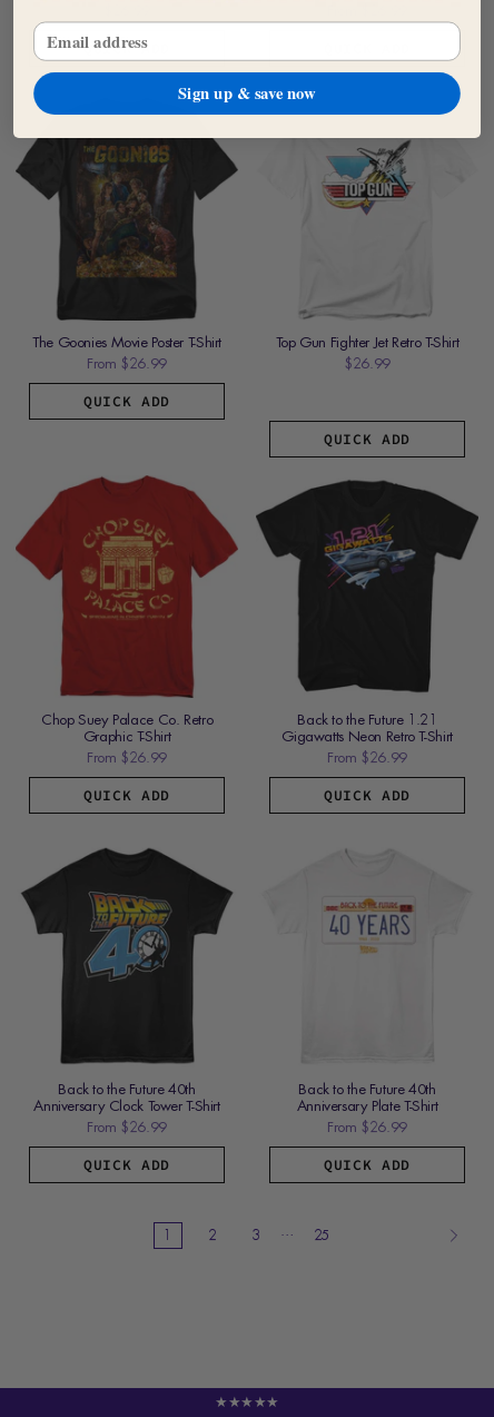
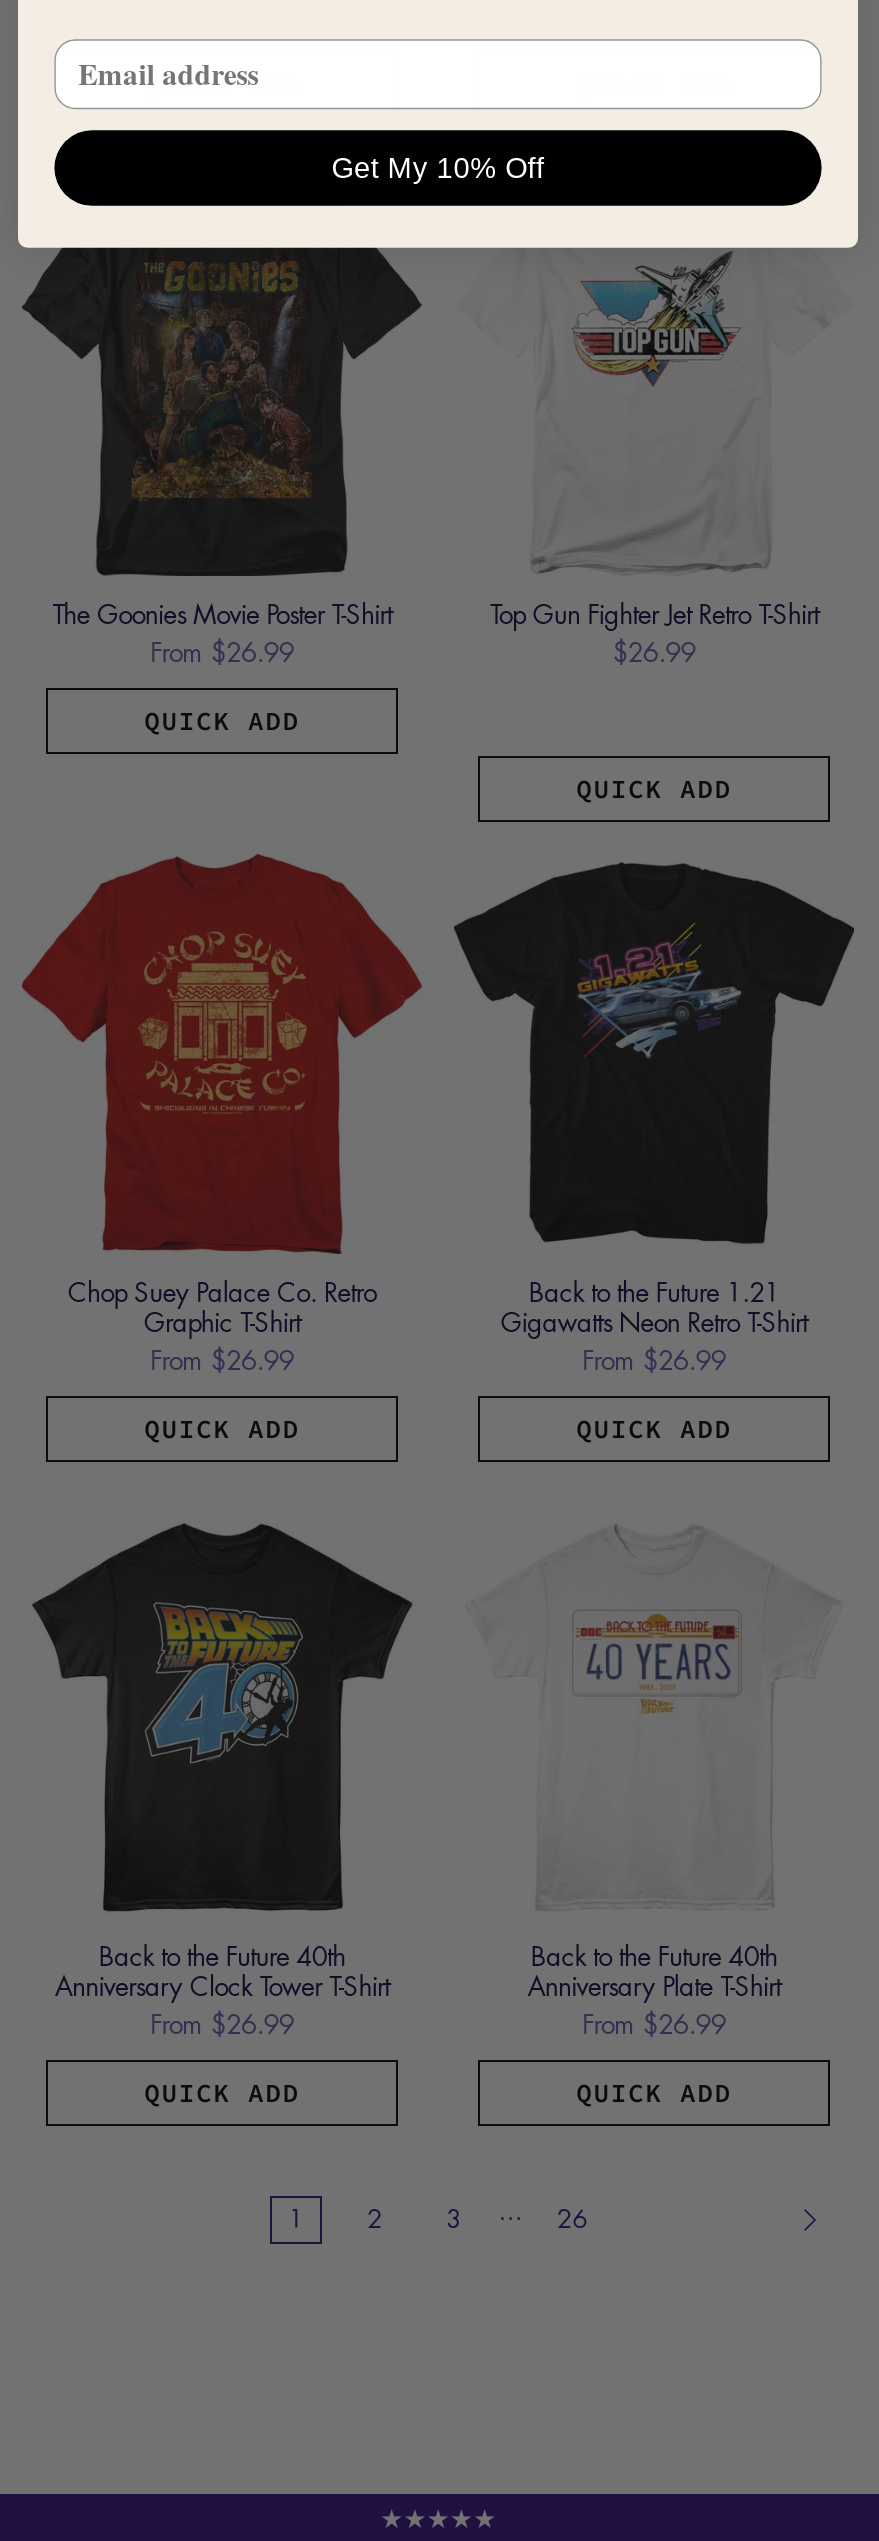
[178,81,316,104] Sign up & save now -> [332,151,544,183] Get My 10% Off
[313,1229,330,1242] 25 -> [557,2207,588,2231] 26

